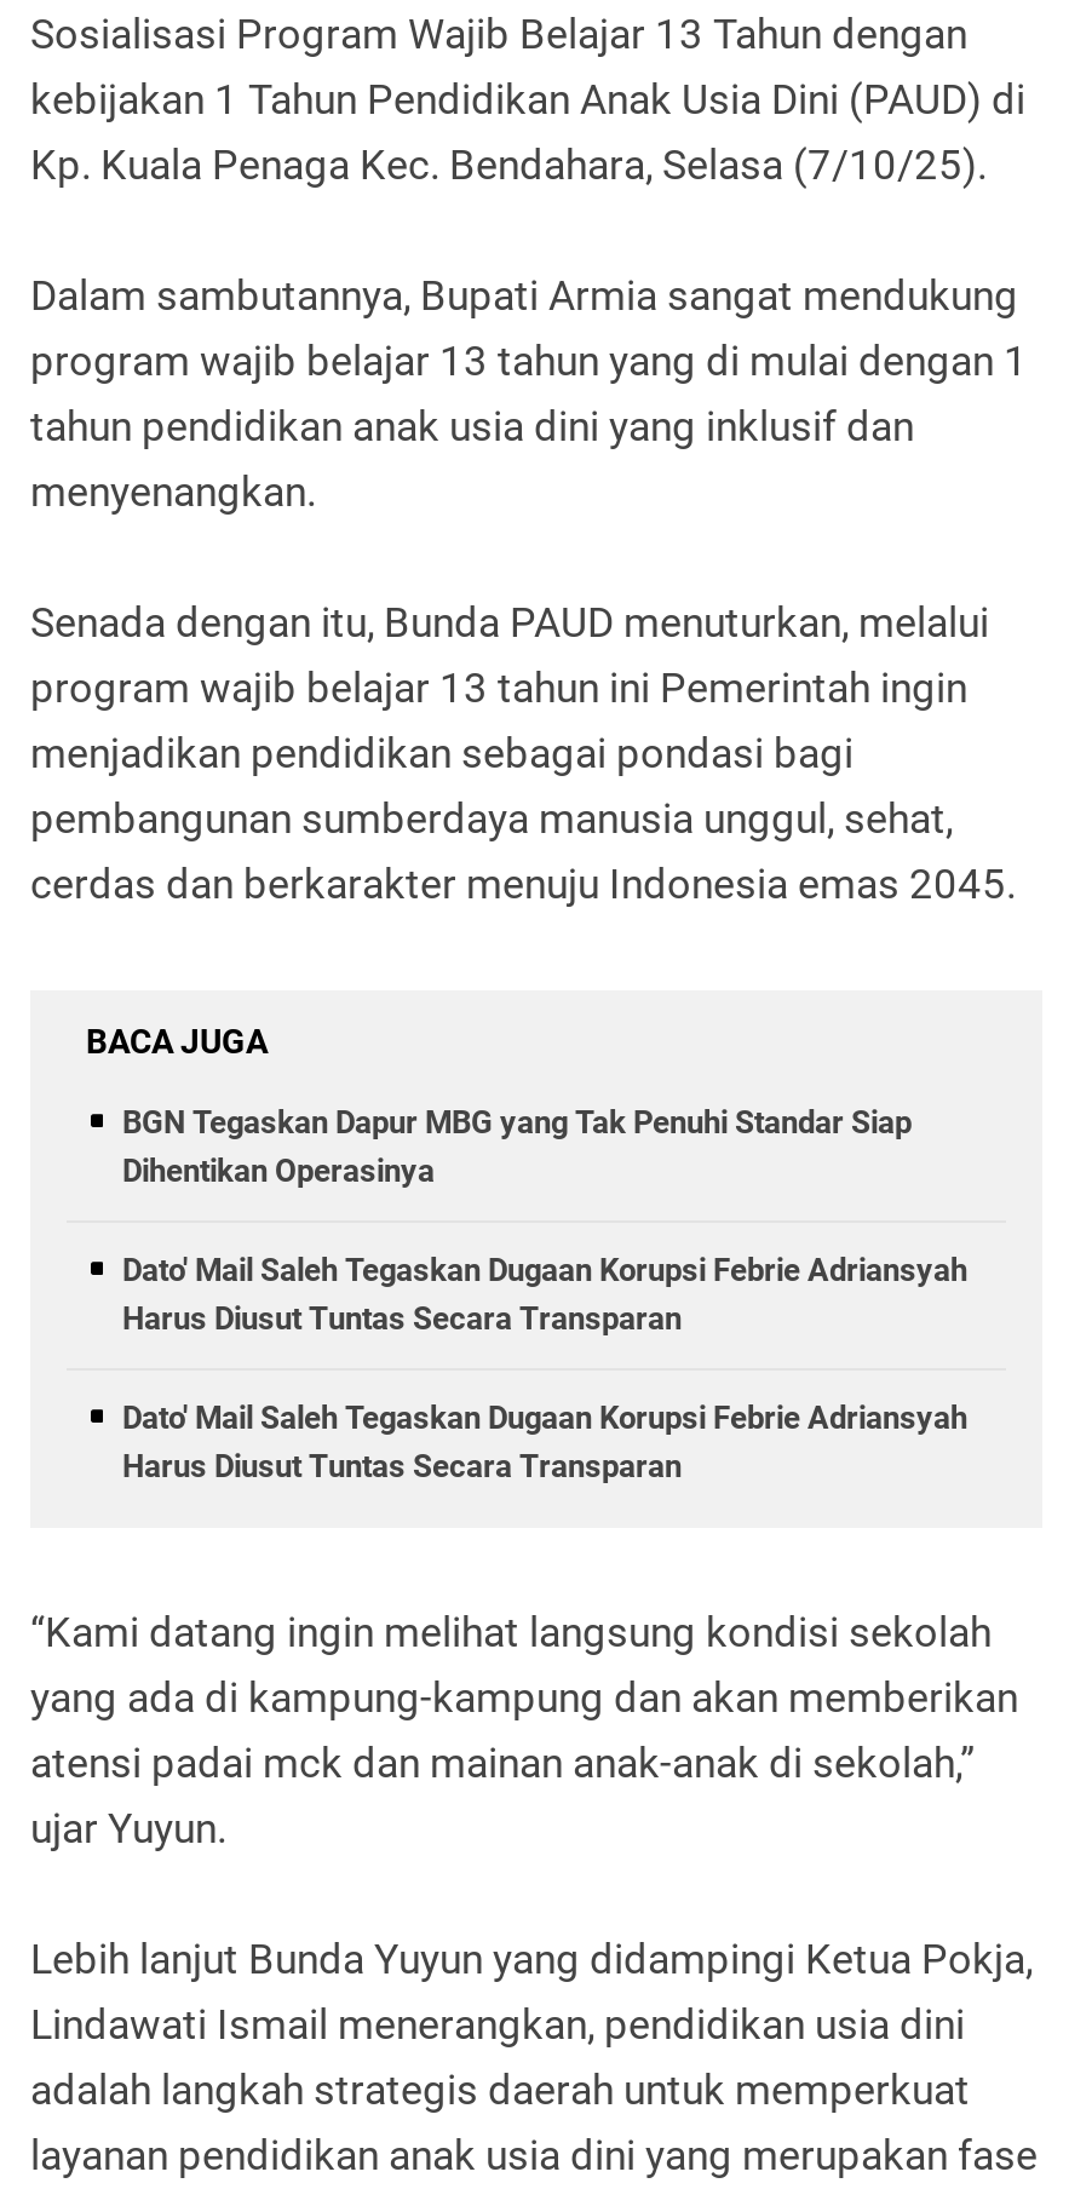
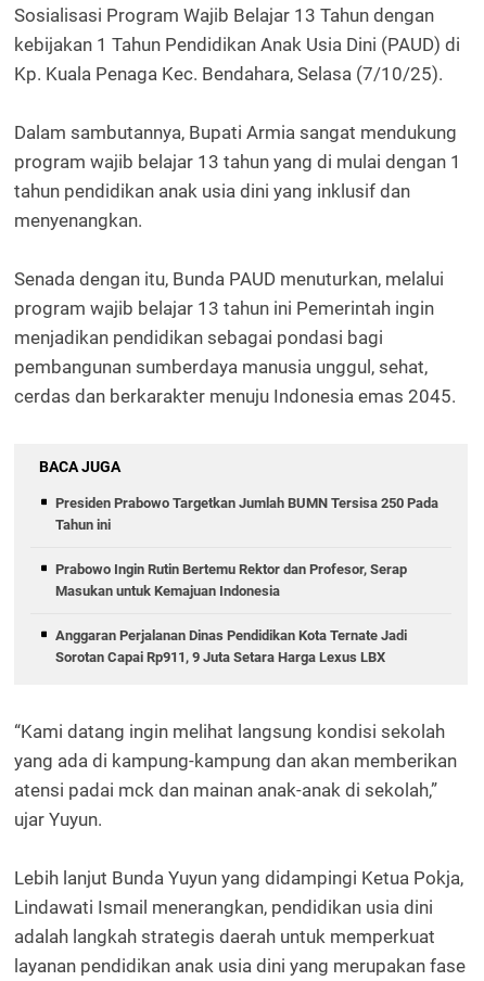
[122,1104,912,1189] BGN Tegaskan Dapur MBG yang Tak Penuhi Standar Siap | Dihentikan Operasinya -> [55,495,438,533] Presiden Prabowo Targetkan Jumlah BUMN Tersisa 250 Pada | Tahun ini
[122,1252,967,1337] Dato' Mail Saleh Tegaskan Dugaan Korupsi Febrie Adriansyah | Harus Diusut Tuntas Secara Transparan -> [55,561,407,599] Prabowo Ingin Rutin Bertemu Rektor dan Profesor, Serap | Masukan untuk Kemajuan Indonesia
[122,1400,967,1484] Dato' Mail Saleh Tegaskan Dugaan Korupsi Febrie Adriansyah | Harus Diusut Tuntas Secara Transparan -> [55,627,407,665] Anggaran Perjalanan Dinas Pendidikan Kota Ternate Jadi | Sorotan Capai Rp911, 9 Juta Setara Harga Lexus LBX

